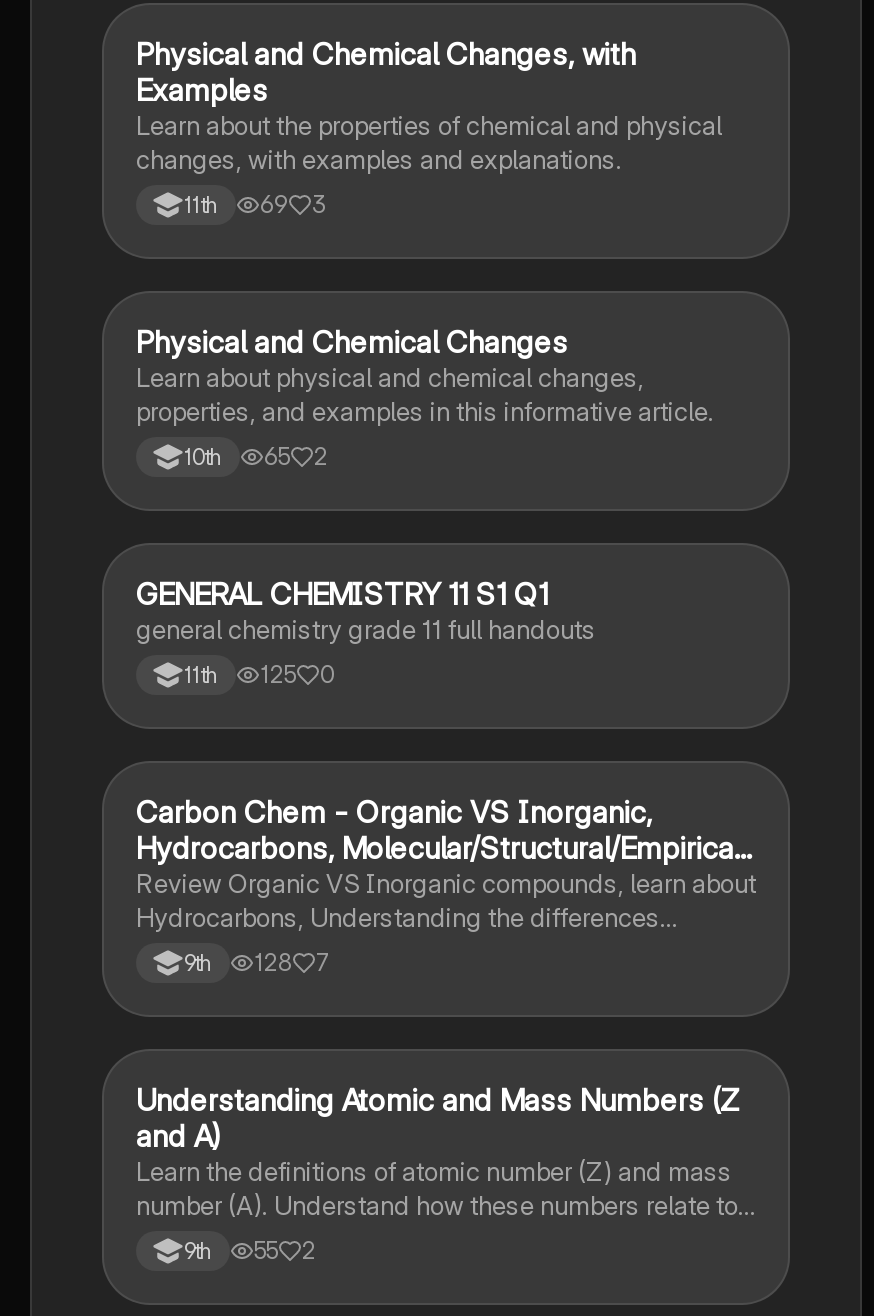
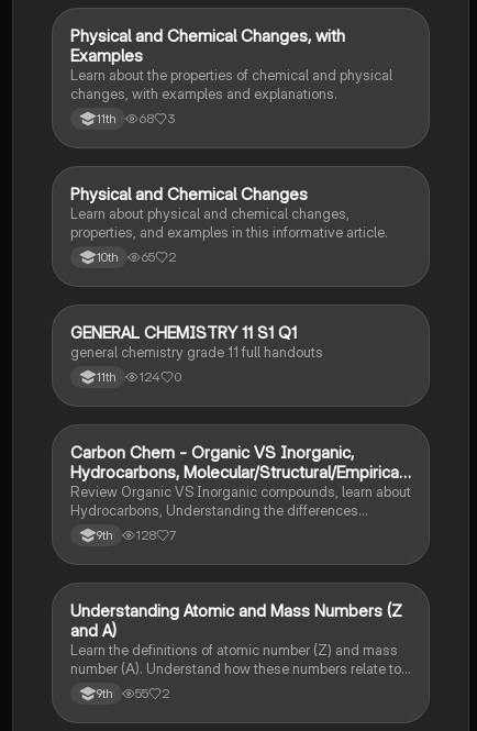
[260,189,288,219] 69 -> [138,110,154,127] 68
[260,659,296,689] 125 -> [138,368,160,385] 124

